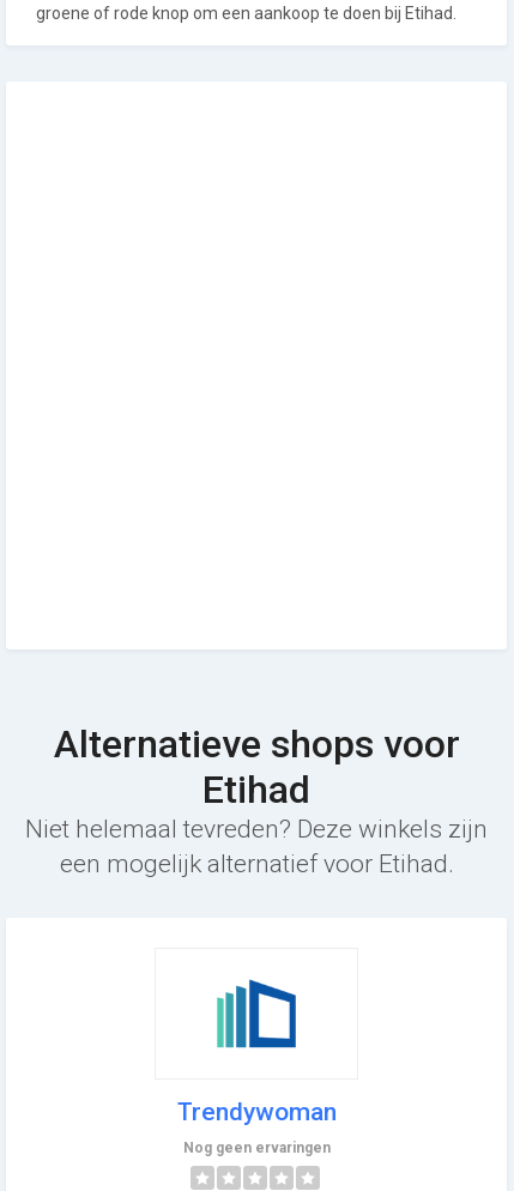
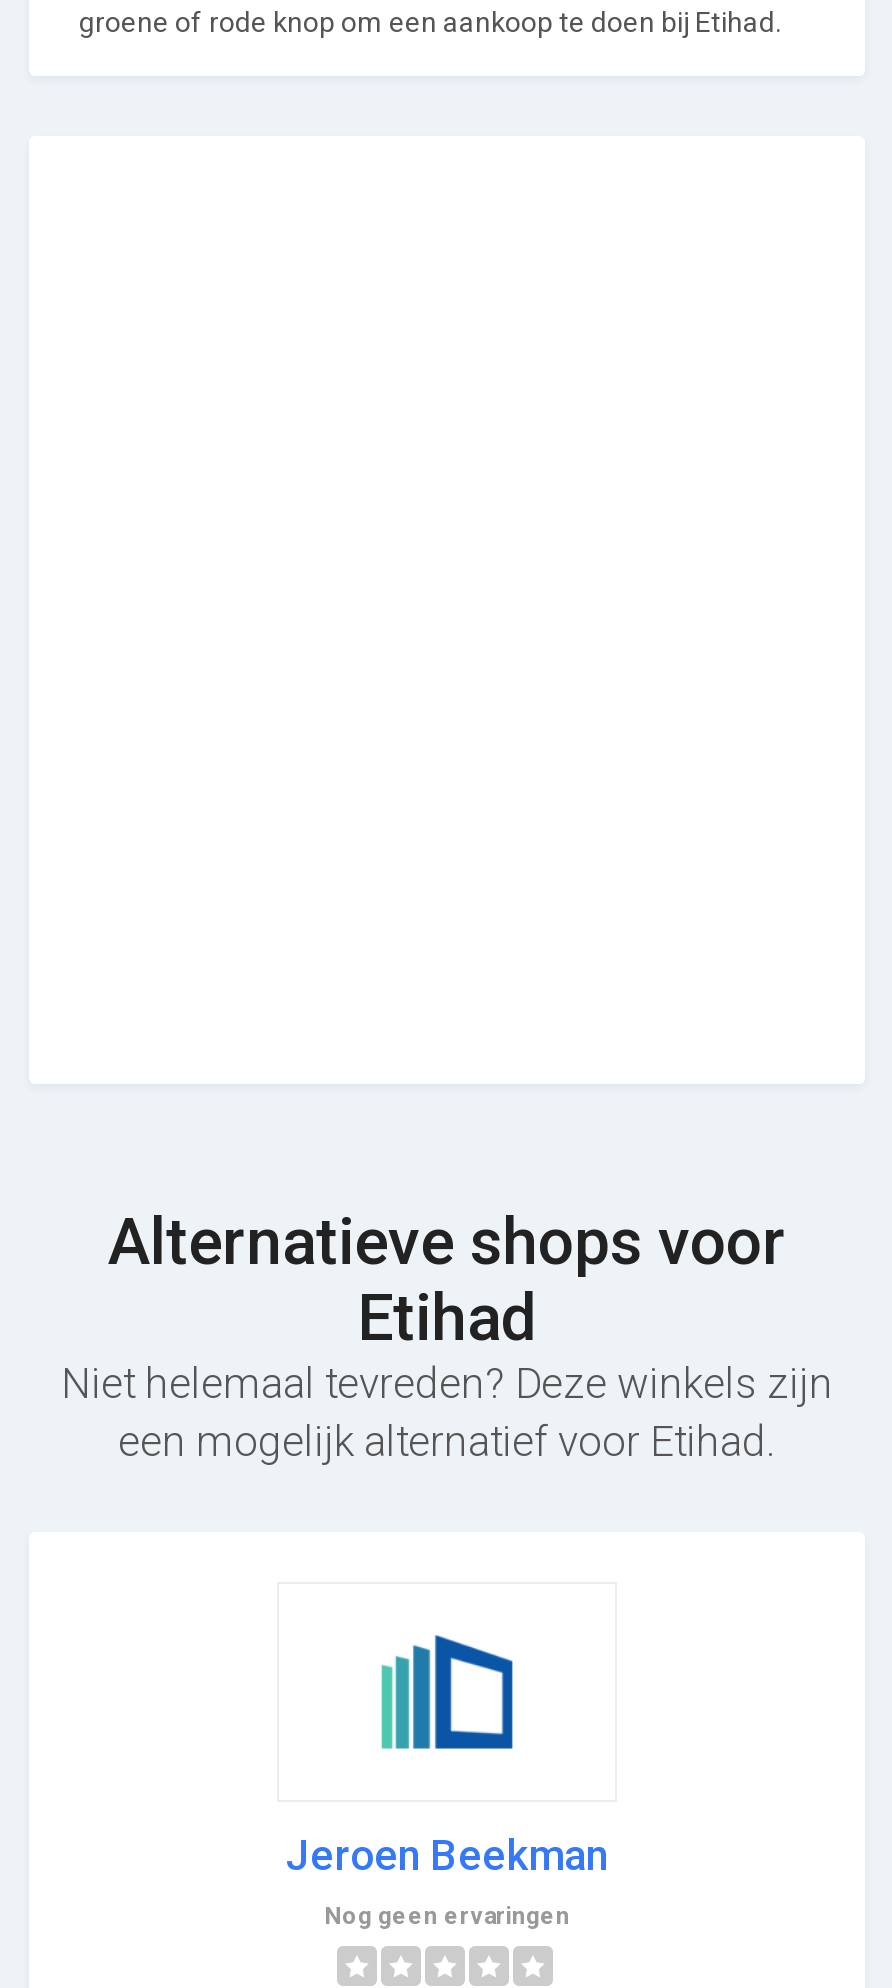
[177,1098,336,1126] Trendywoman -> [286,1832,608,1880] Jeroen Beekman

